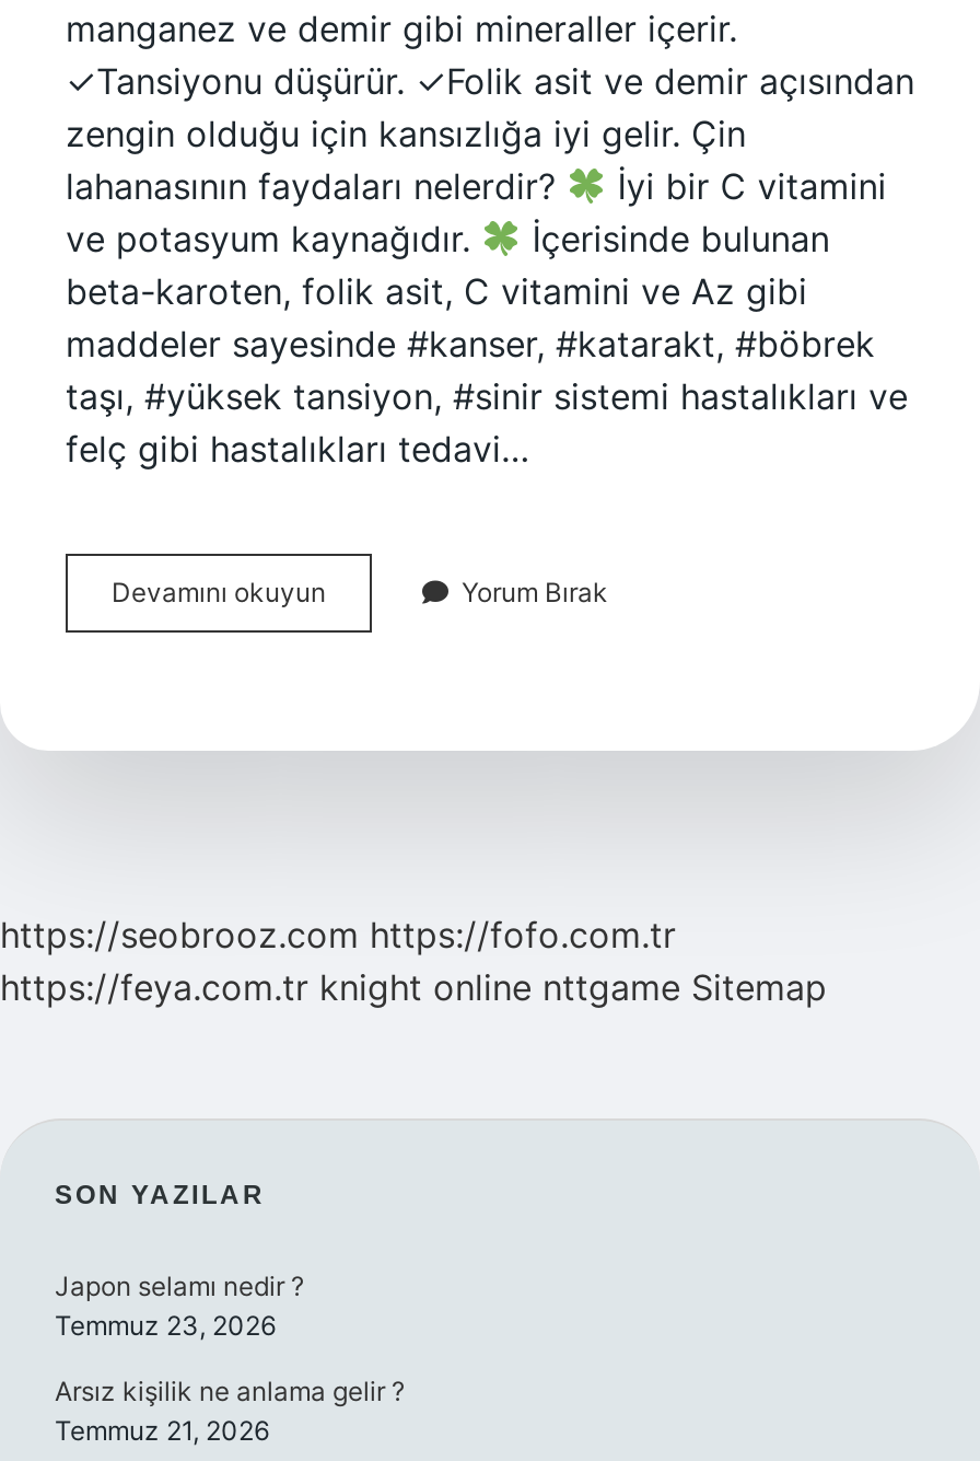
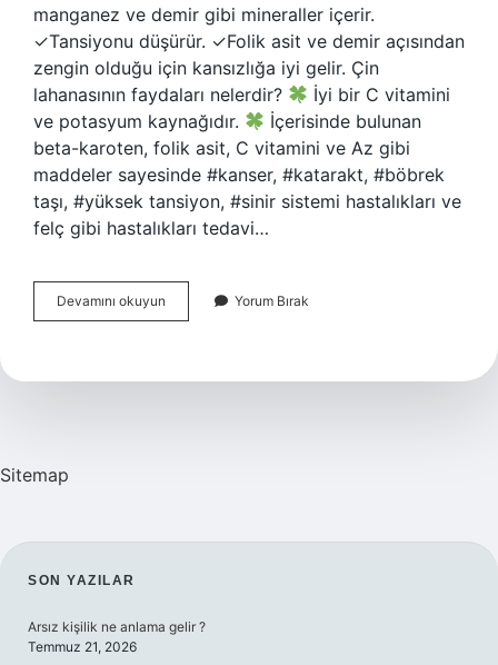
[0,913,827,1009] https://seobrooz.com https://fofo.com.tr | https://feya.com.tr knight online nttgame Sitemap -> [0,464,69,486] Sitemap
[55,1269,304,1342] Japon selamı nedir ? | Temmuz 23, 2026 -> none

